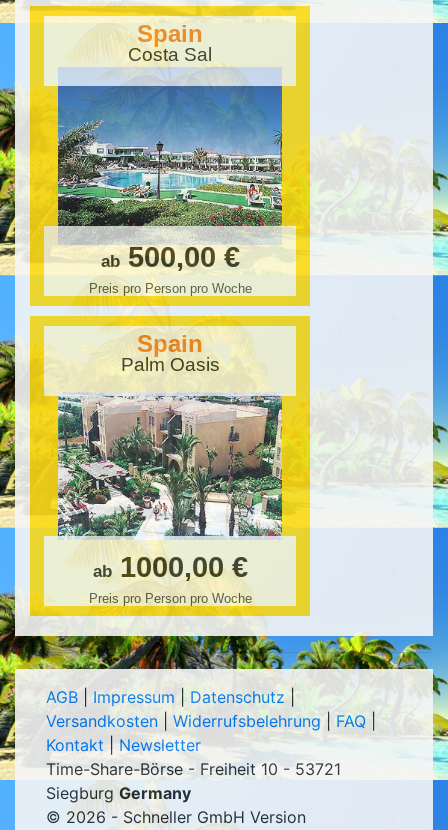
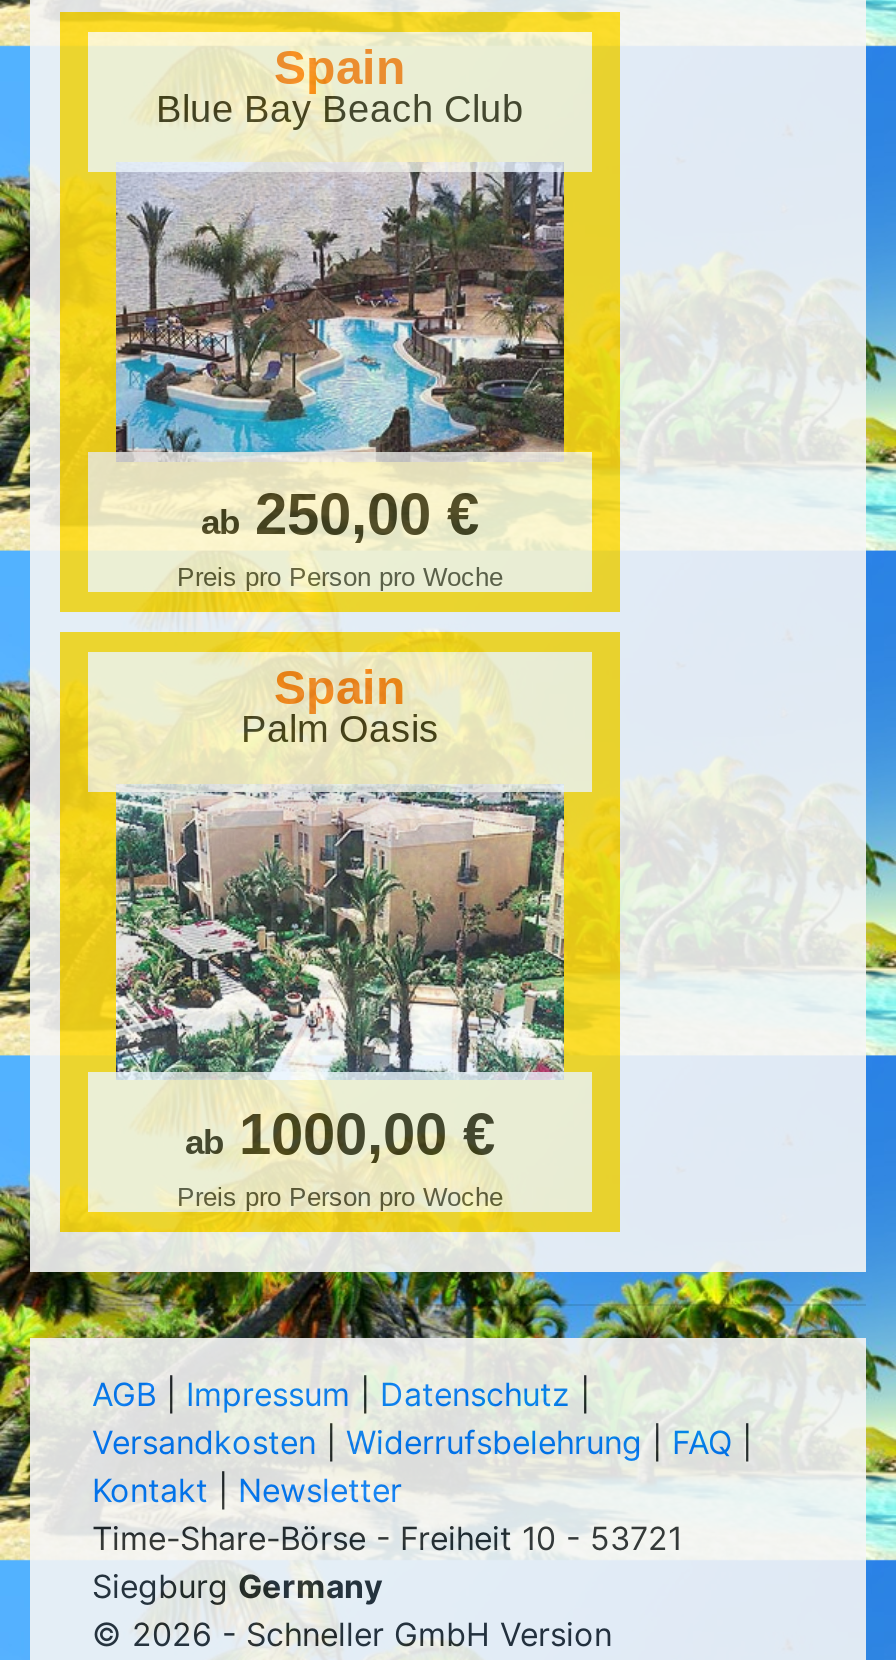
[128,44,212,65] Costa Sal -> [156,88,524,130] Blue Bay Beach Club
[57,68,283,273] [image] | ab 500,00 € -> [114,138,566,546] [image] | ab 250,00 €

